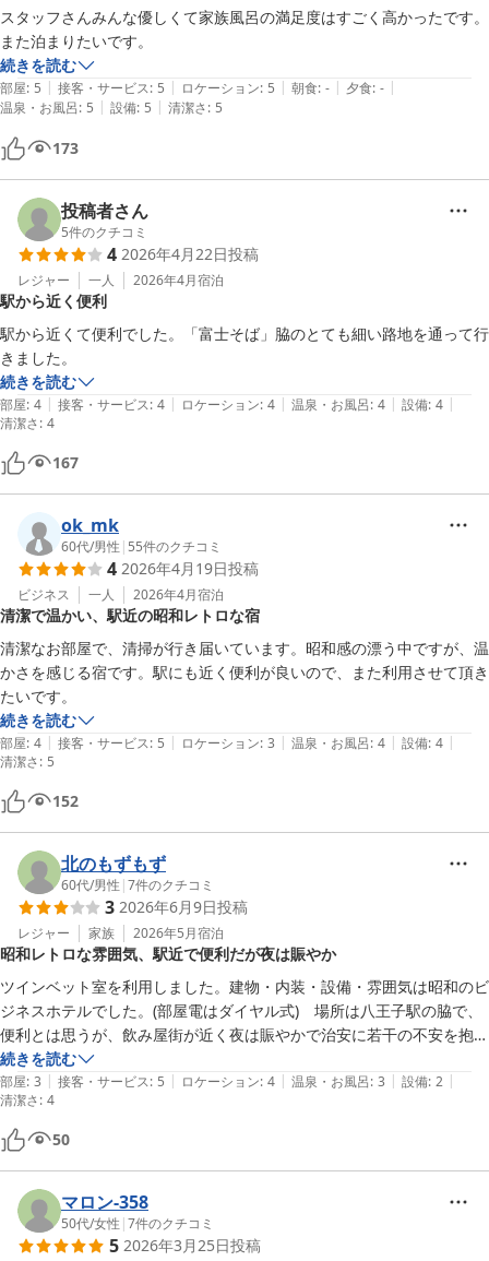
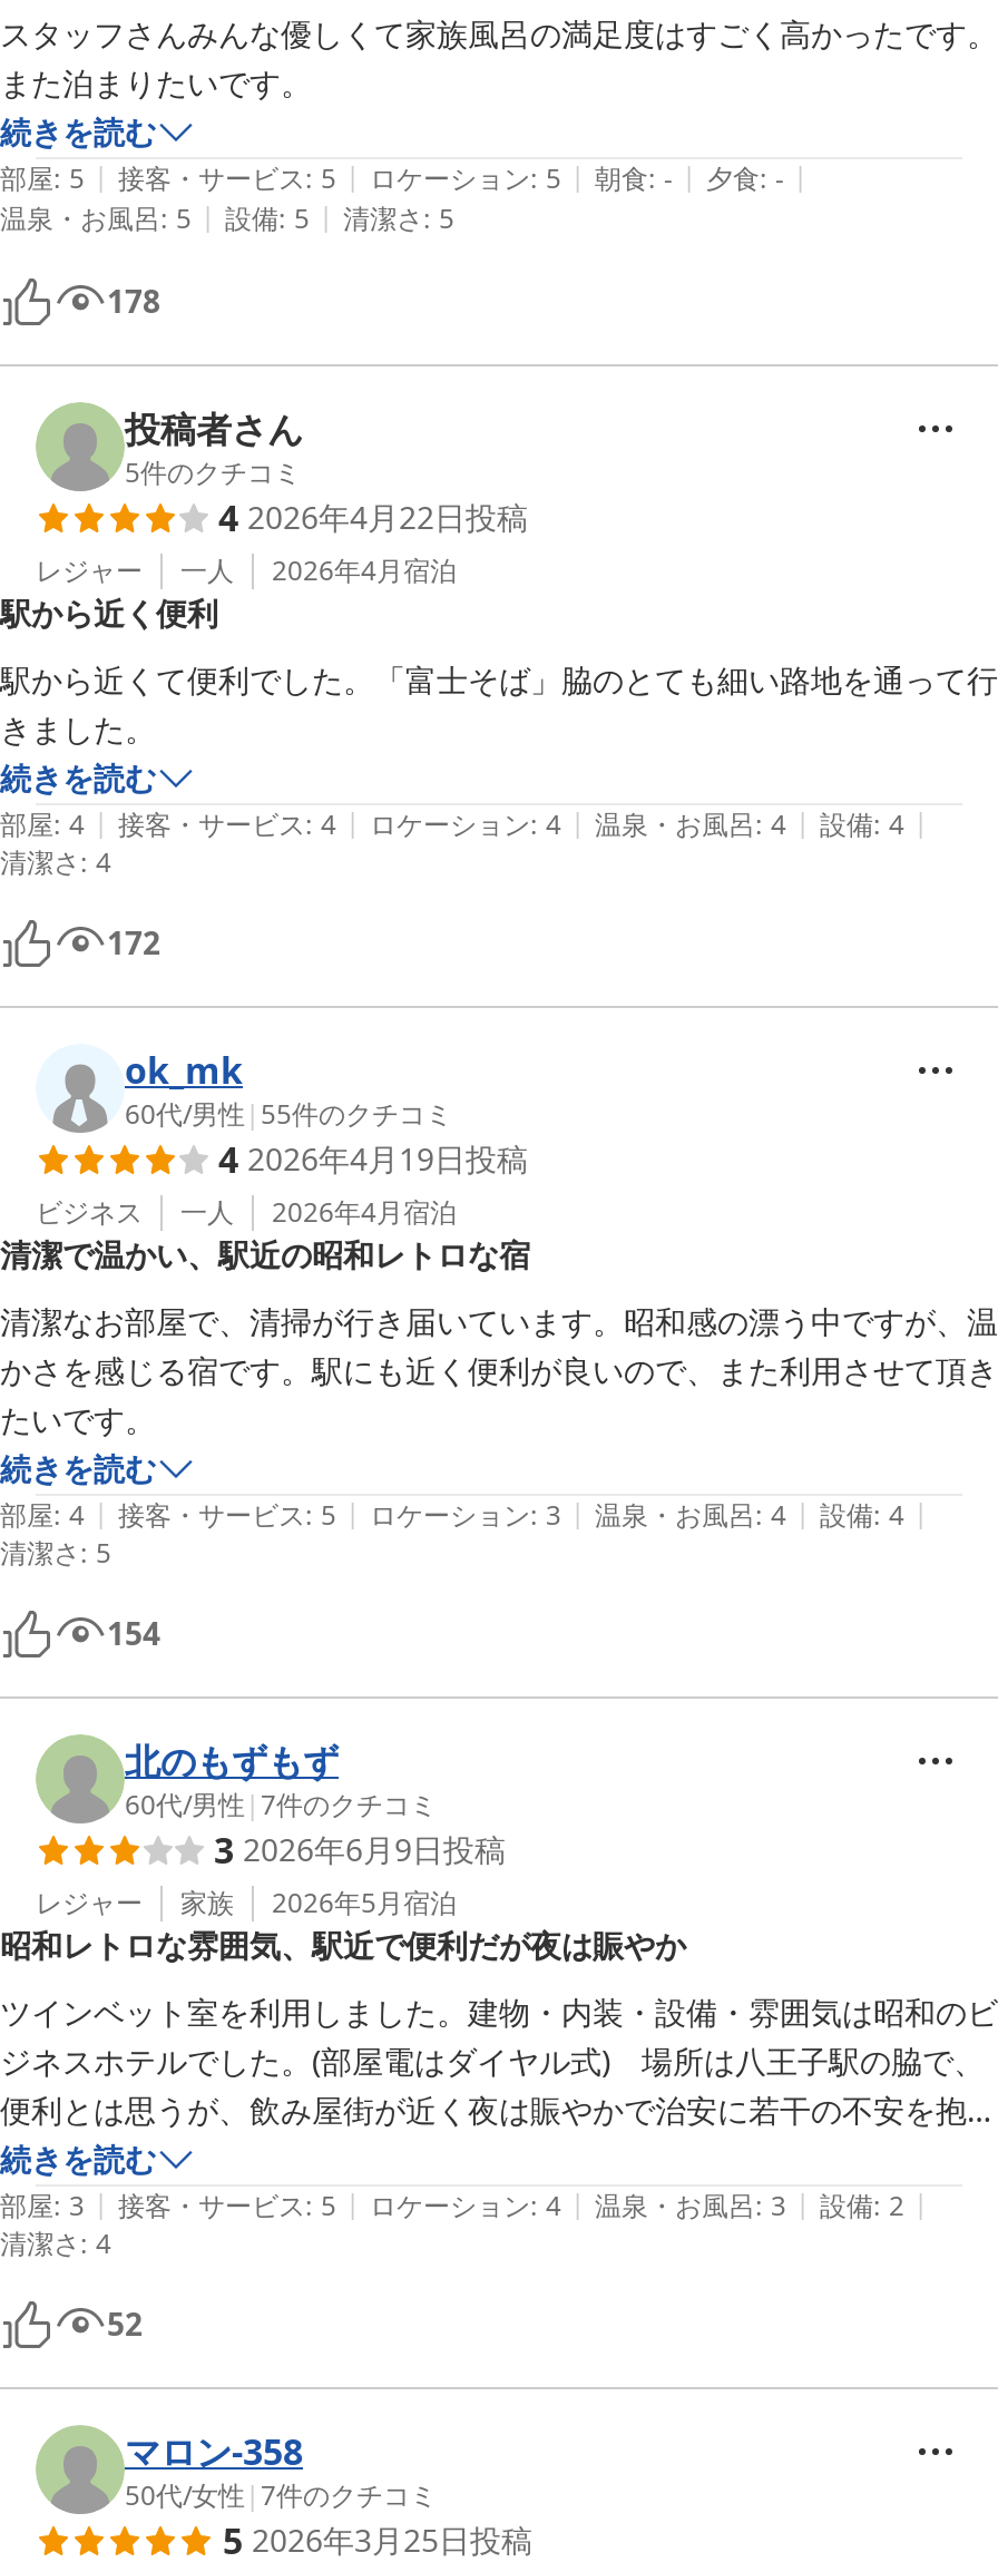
[52,138,79,158] 173 -> [107,280,160,322] 178
[52,452,79,473] 167 -> [107,921,160,964] 172
[52,790,79,811] 152 -> [107,1612,160,1654] 154
[52,1129,70,1150] 50 -> [107,2302,143,2345] 52

